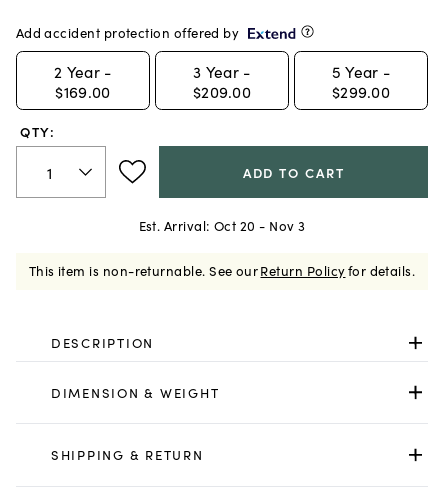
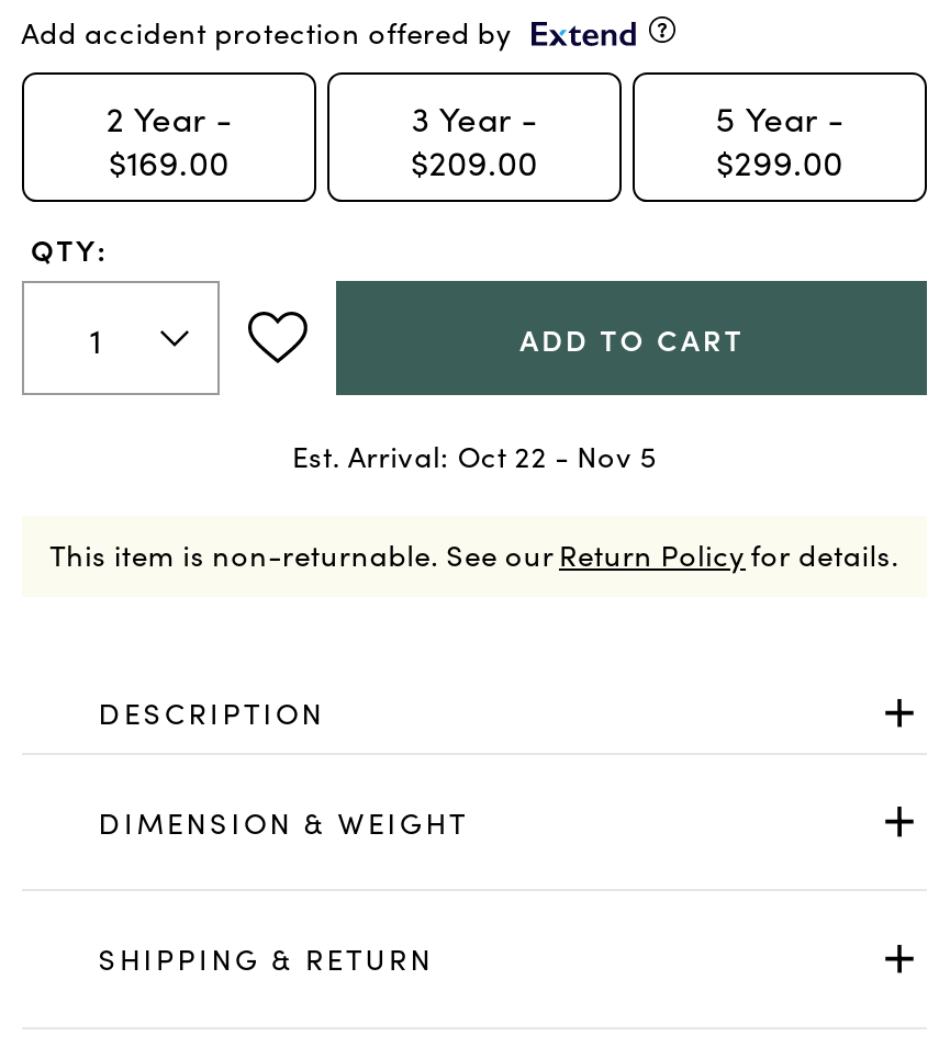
[138,216,305,235] Est. Arrival: Oct 20 - Nov 3 -> [292,435,657,476] Est. Arrival: Oct 22 - Nov 5

